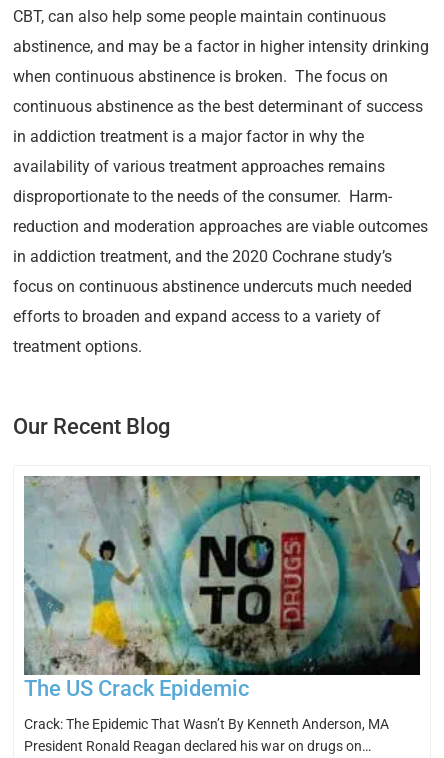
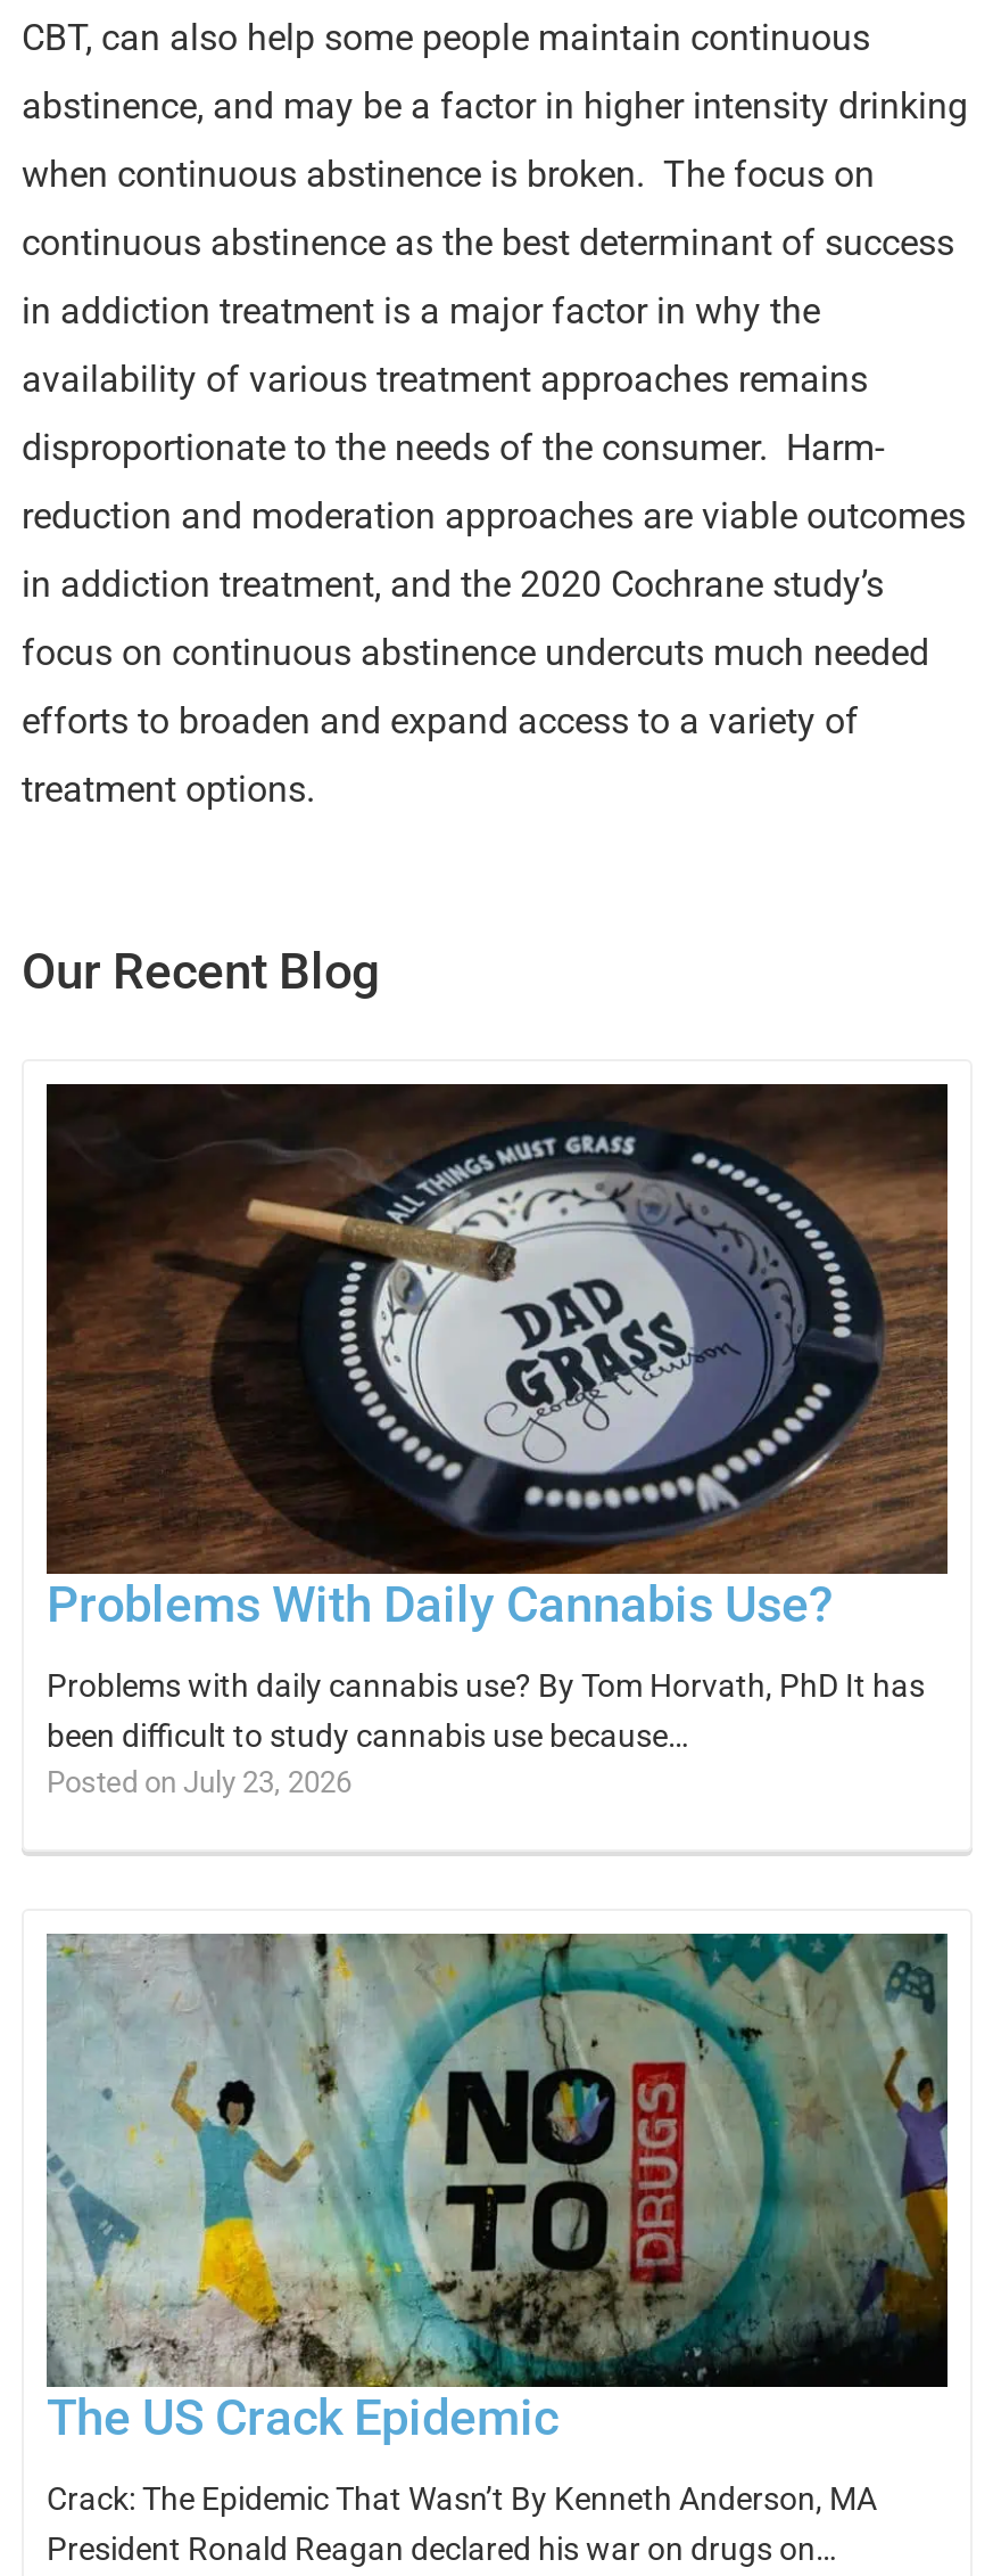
none -> [44,1082,950,1799] [image] | Problems With Daily Cannabis Use? | Problems with daily cannabis use? By Tom Horvath, PhD It has | been difficult to study cannabis use because… | Posted on July 23, 2026

